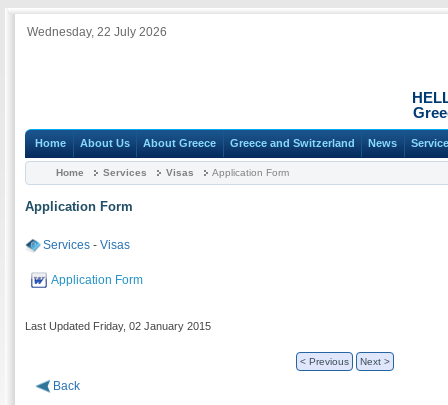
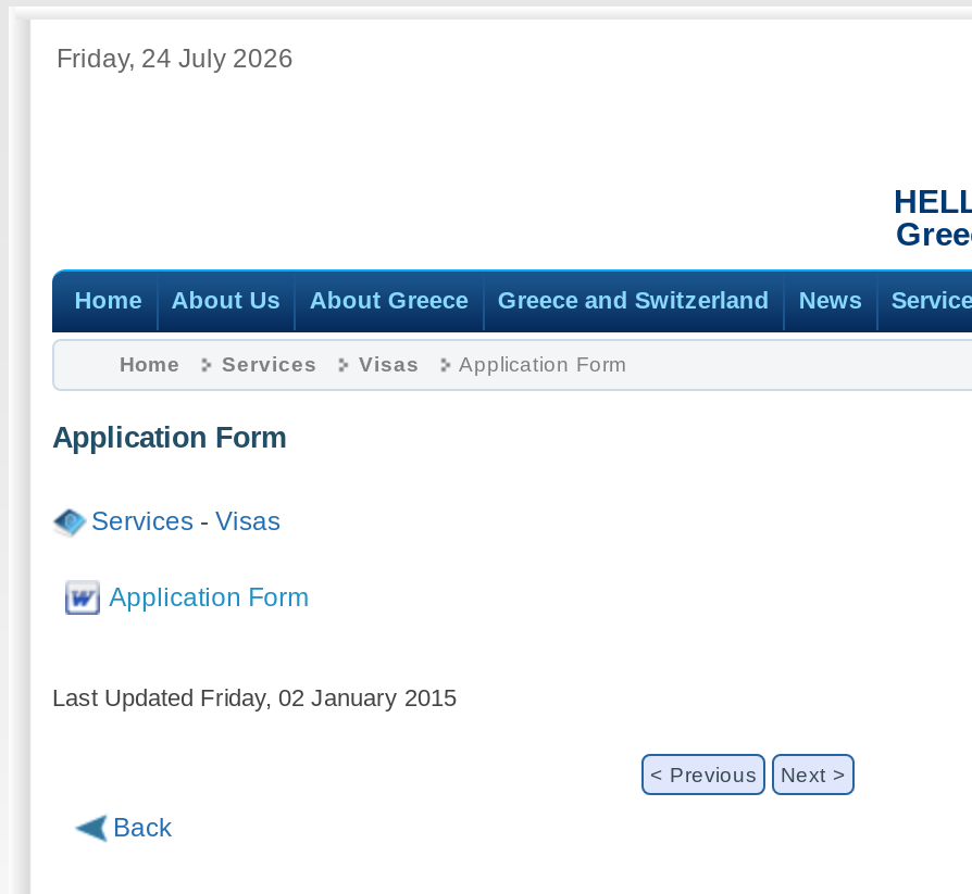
[27,25,167,39] Wednesday, 22 July 2026 -> [57,43,294,74] Friday, 24 July 2026

